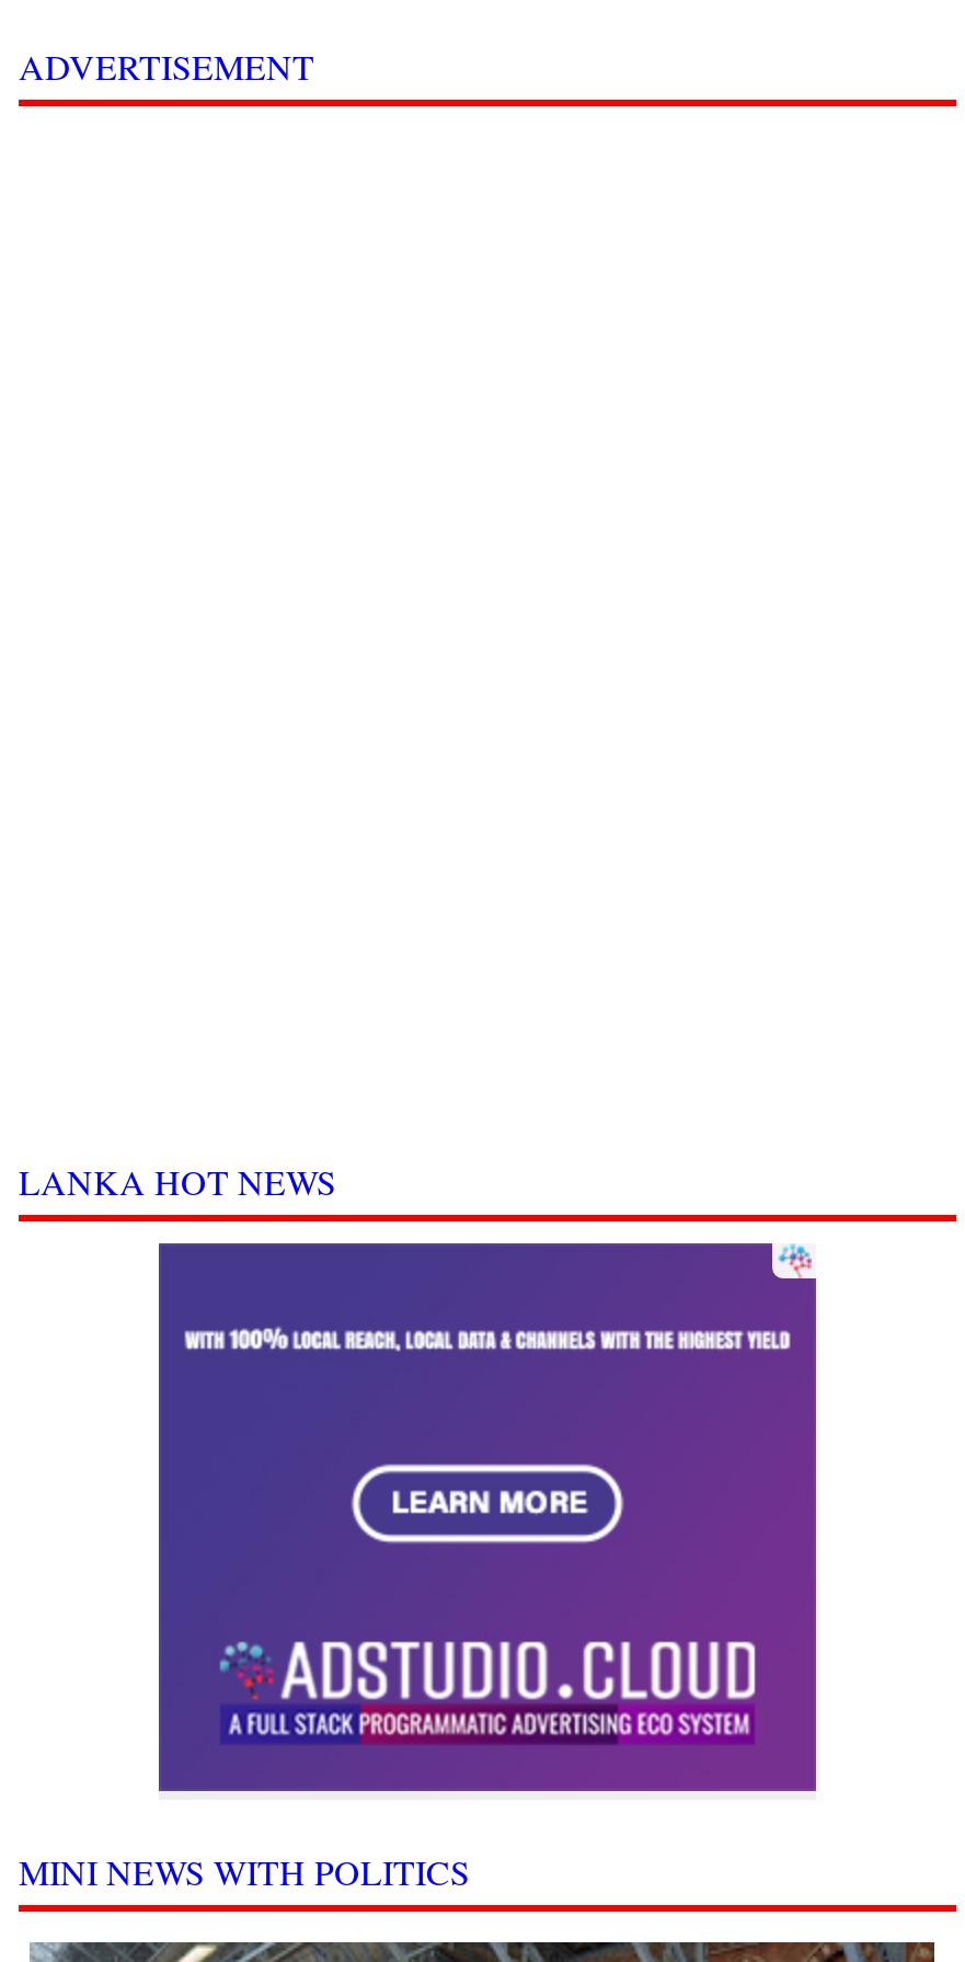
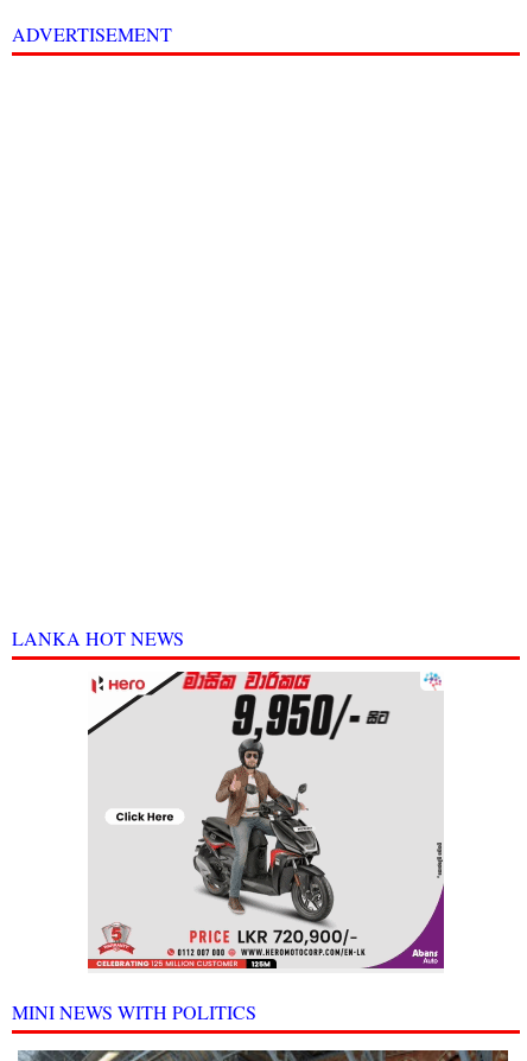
[157,1241,818,1793] [image] -> [87,671,444,970] [image]

